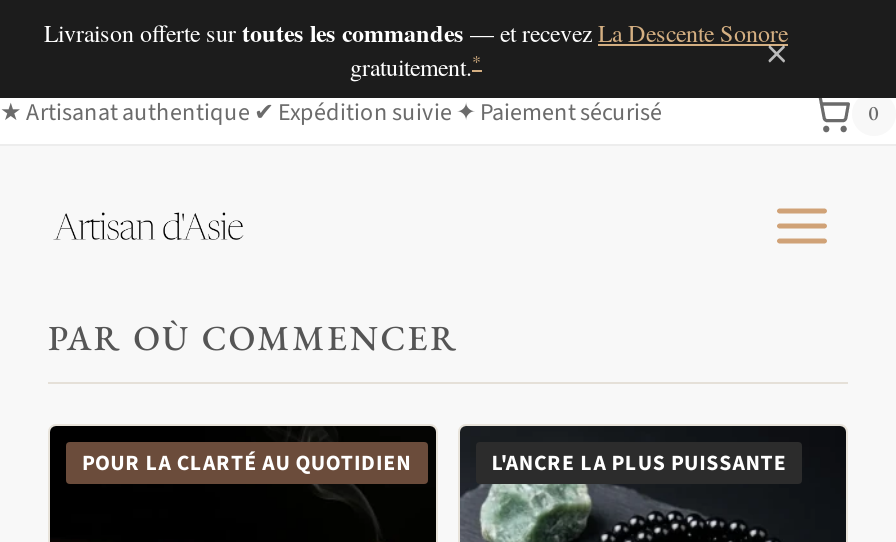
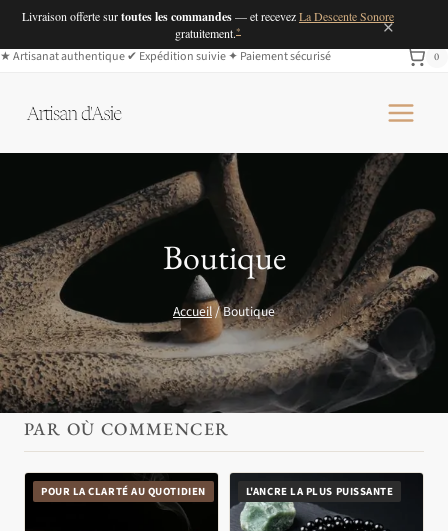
none -> [3,152,445,414] [image] | Boutique | Accueil / Boutique

